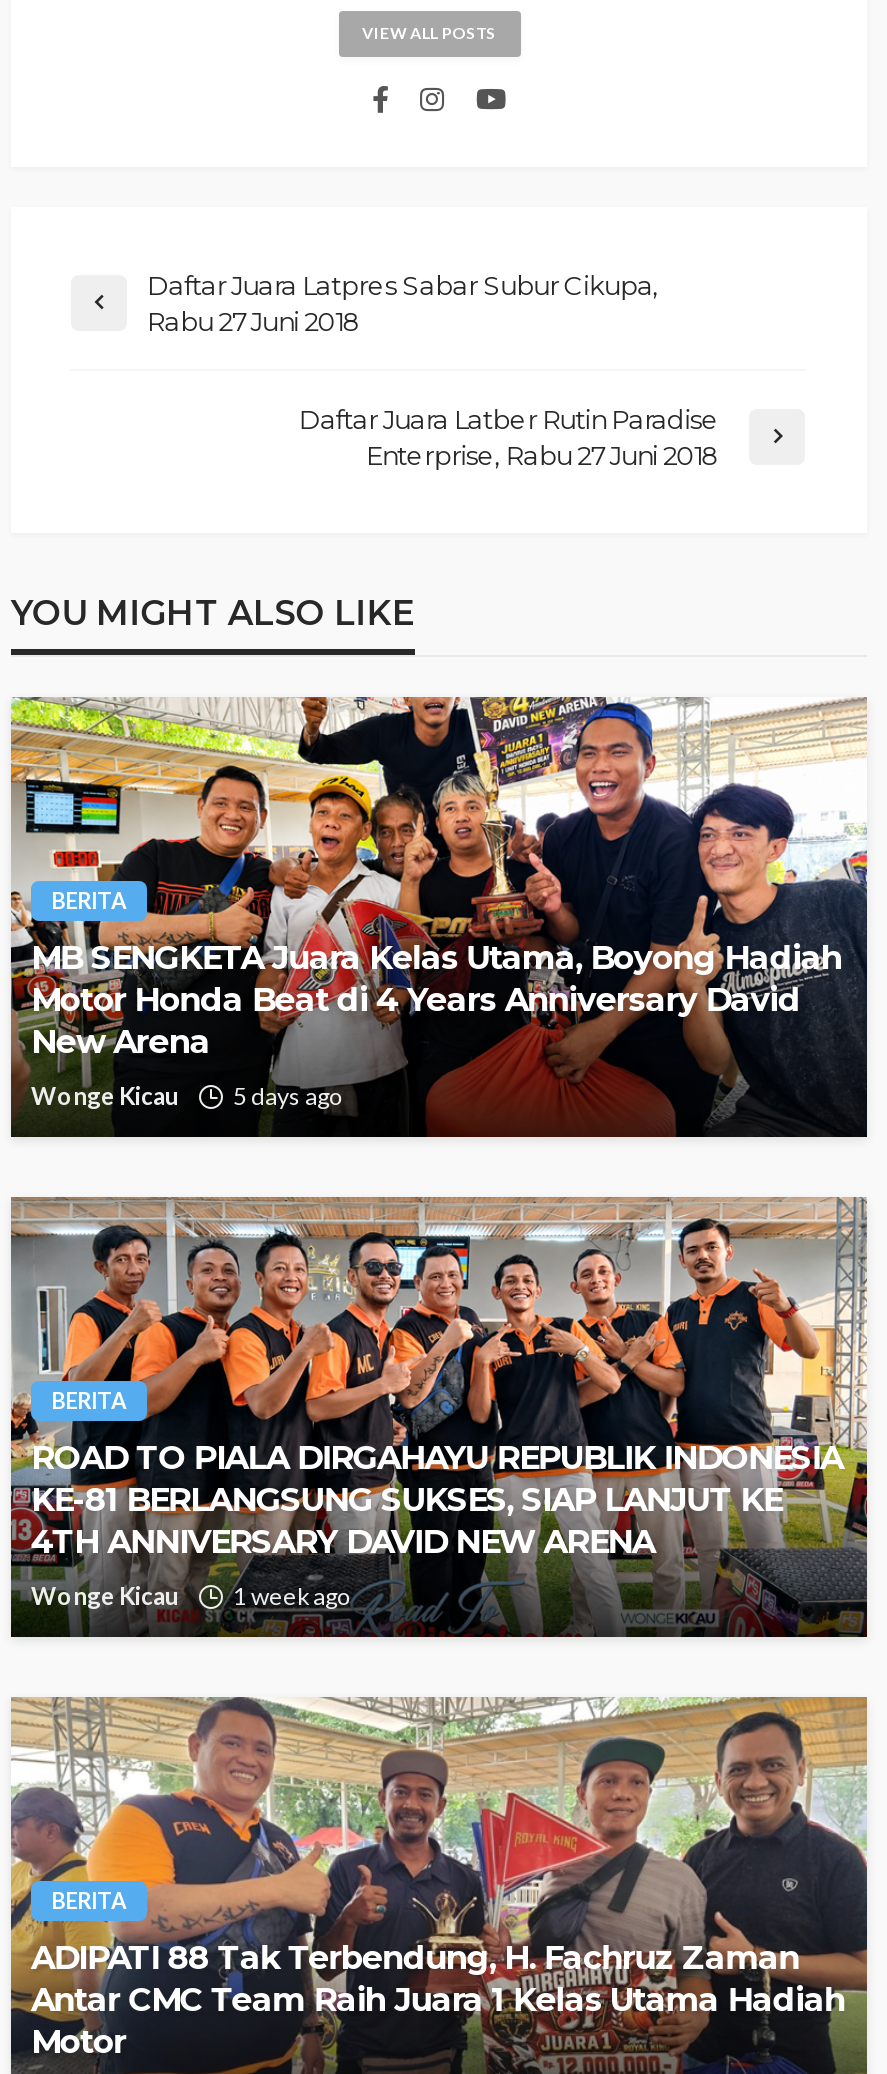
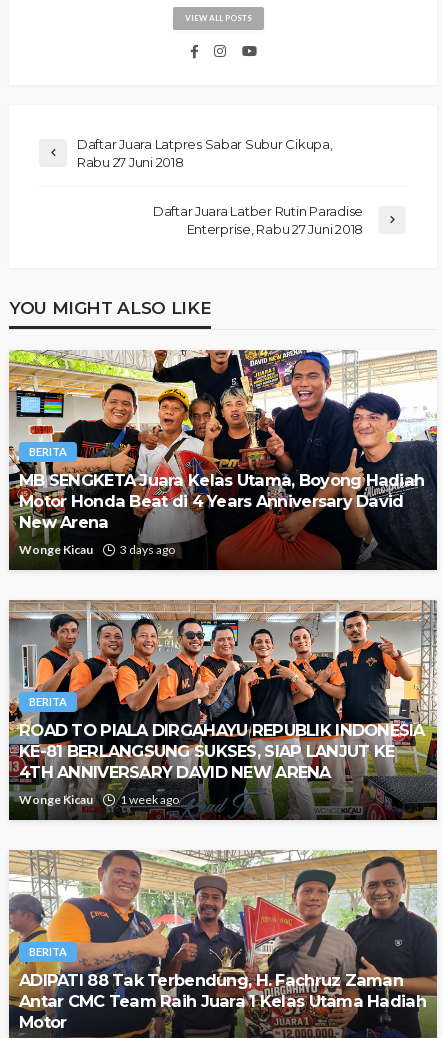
[31,1081,343,1111] Wonge Kicau 5 days ago -> [19,542,175,557] Wonge Kicau 3 days ago

